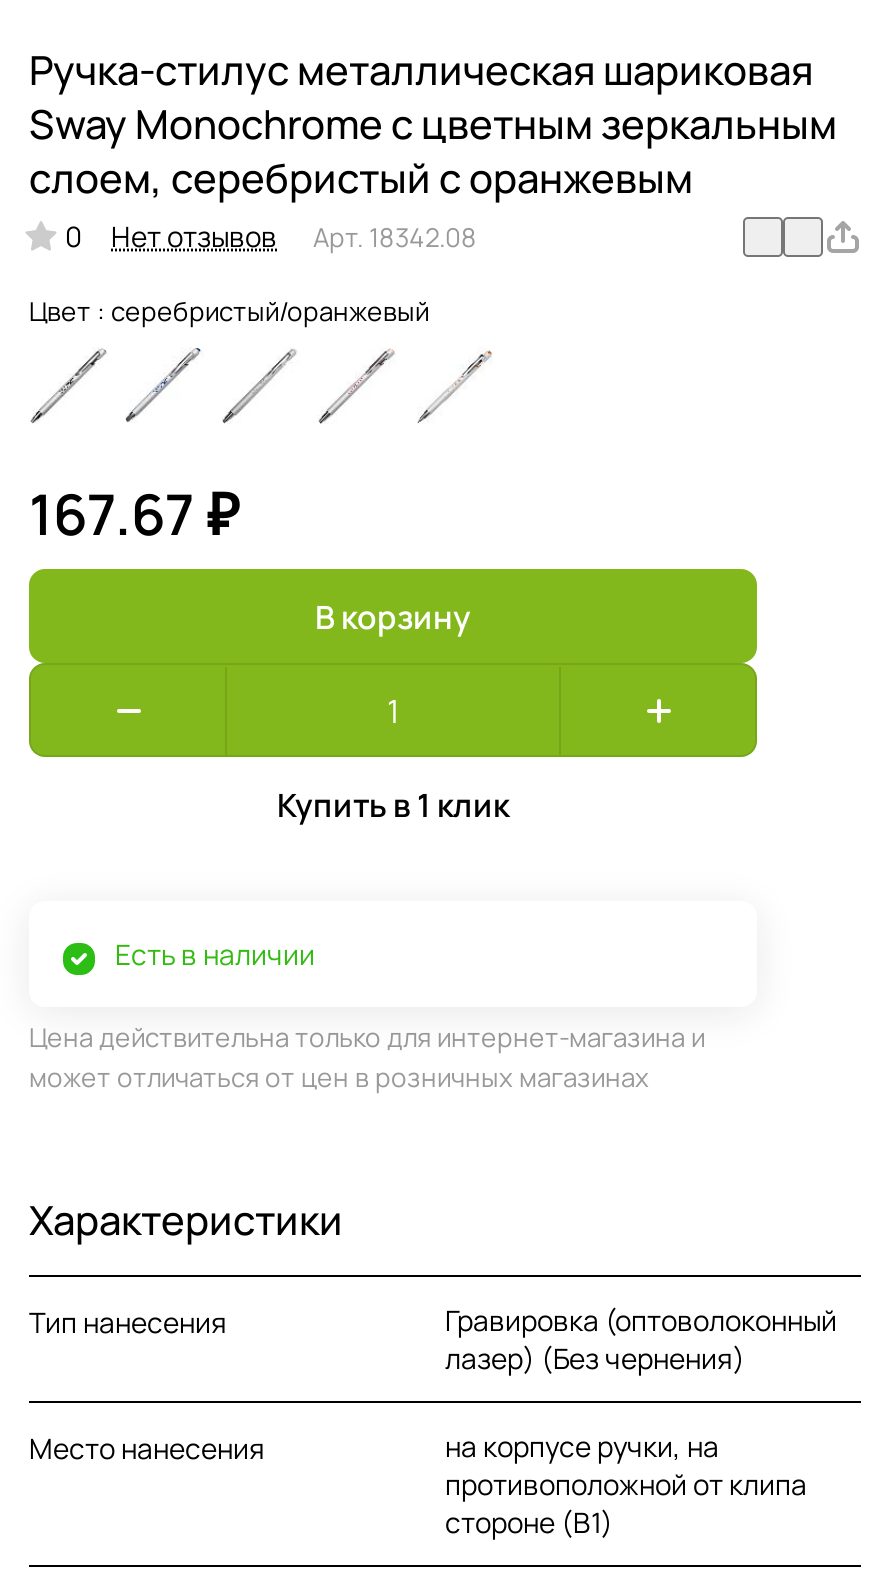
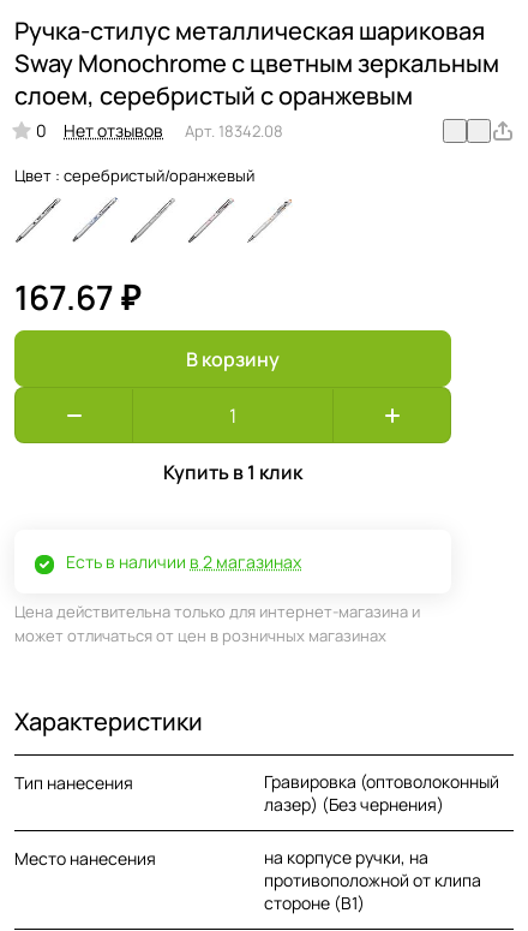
[115,936,315,974] Есть в наличии -> [66,551,301,573] Есть в наличии в 2 магазинах

